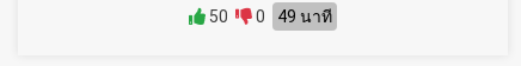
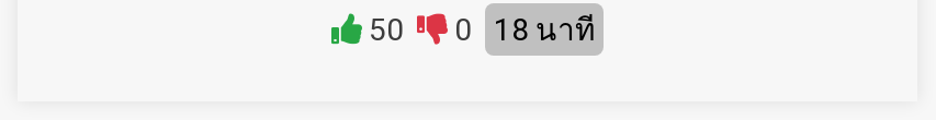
[206,7,332,26] 50 0 49 นาที -> [362,13,595,48] 50 0 18 นาที

